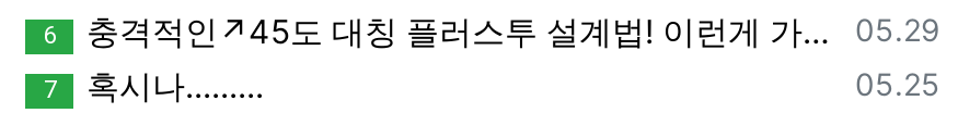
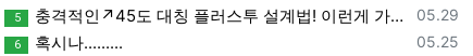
[44,21,55,49] 6 -> [14,10,19,24] 5
[44,64,264,105] 7 혹시나......... -> [14,32,123,52] 6 혹시나.........

